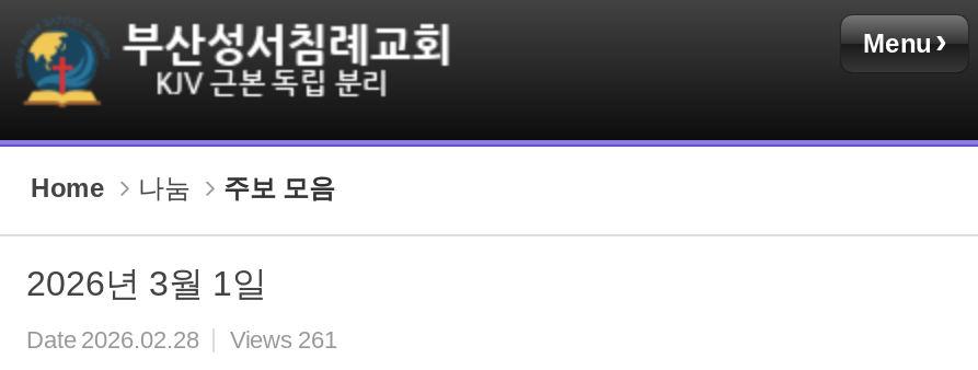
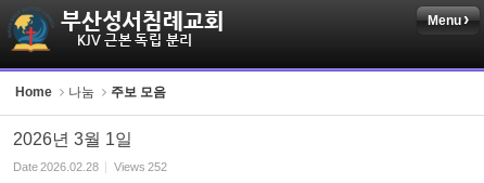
[26,326,337,352] Date 2026.02.28 Views 261 -> [13,160,167,173] Date 2026.02.28 Views 252

